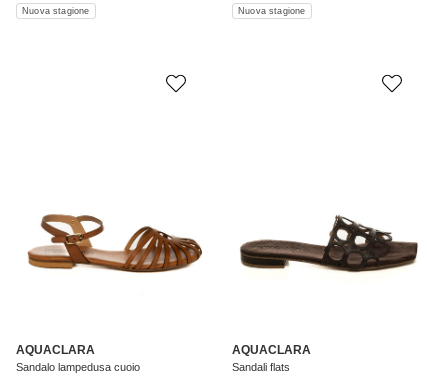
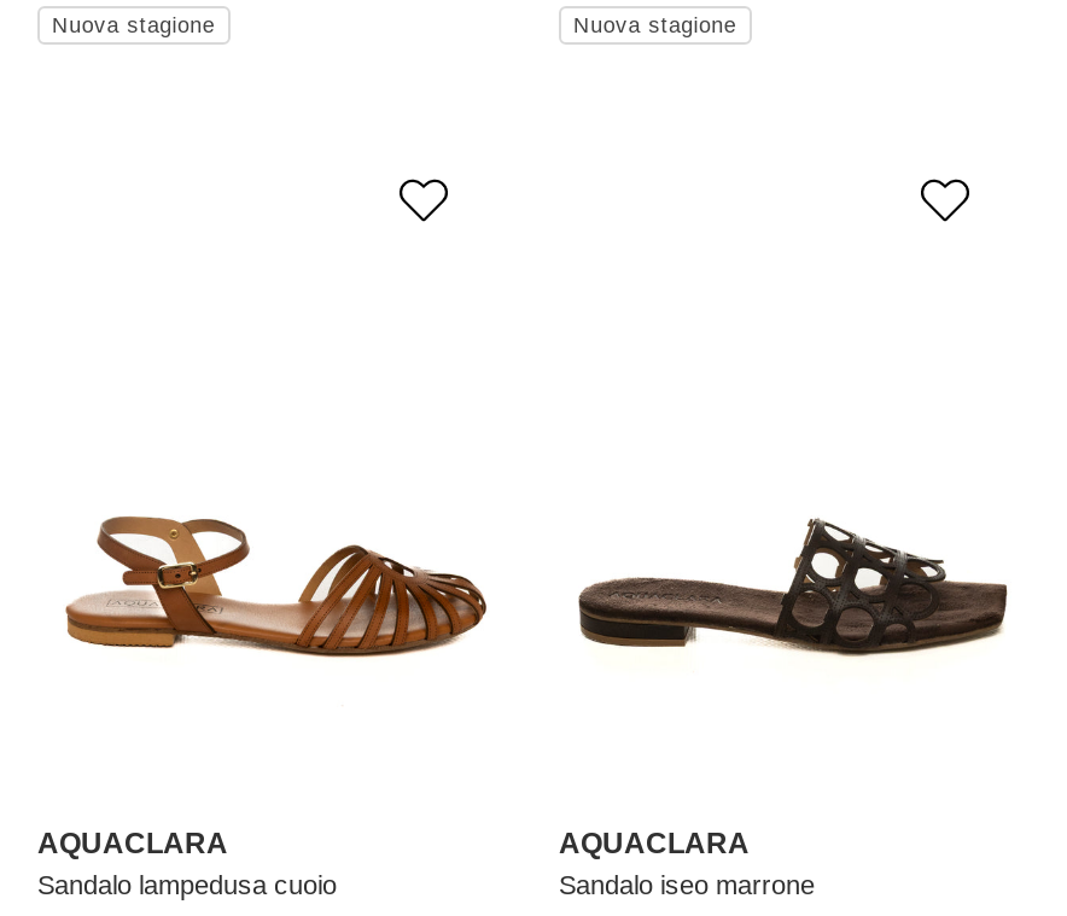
[232,361,290,373] Sandali flats -> [559,869,815,898] Sandalo iseo marrone

